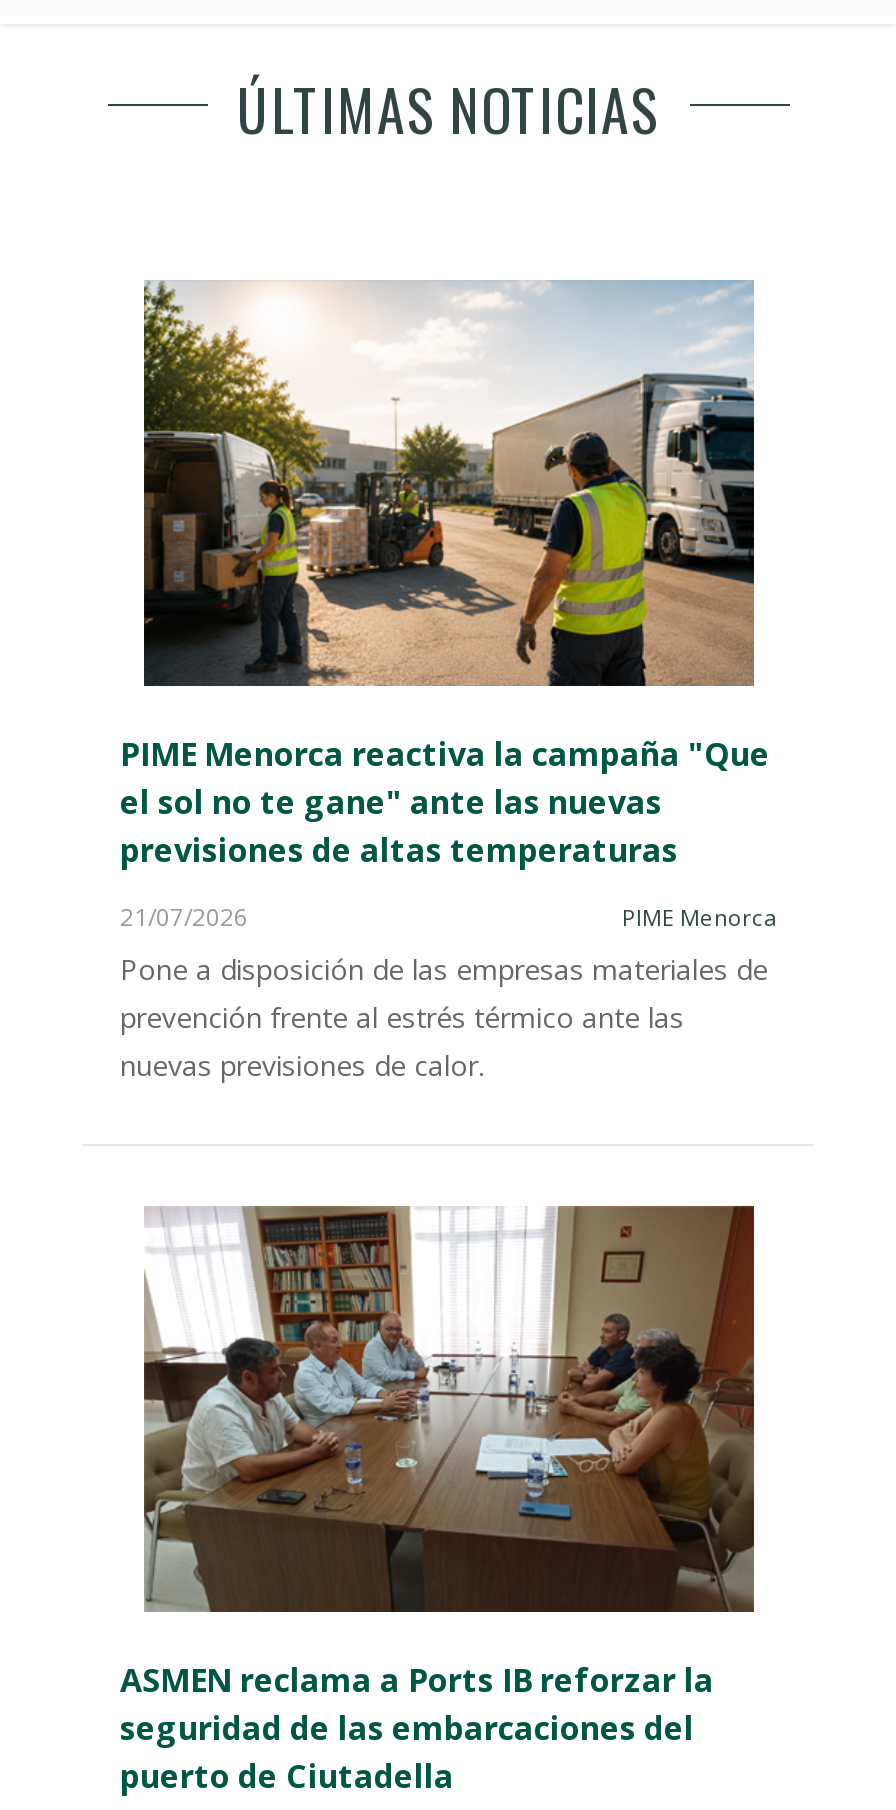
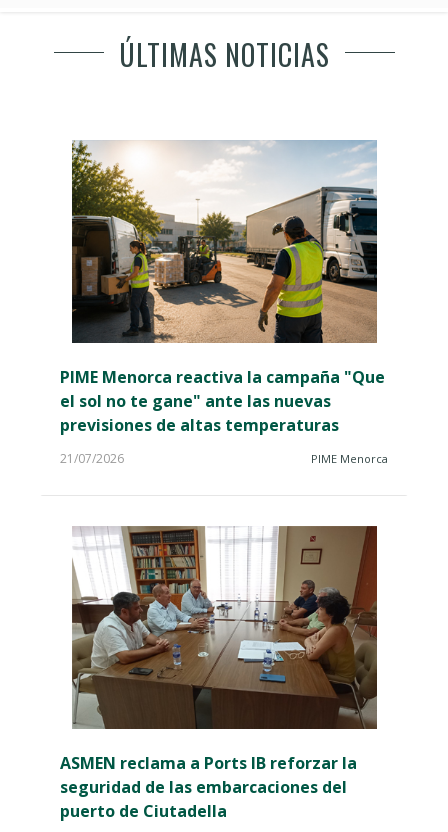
[120,951,768,1085] Pone a disposición de las empresas materiales de | prevención frente al estrés térmico ante las | nuevas previsiones de calor. -> none

